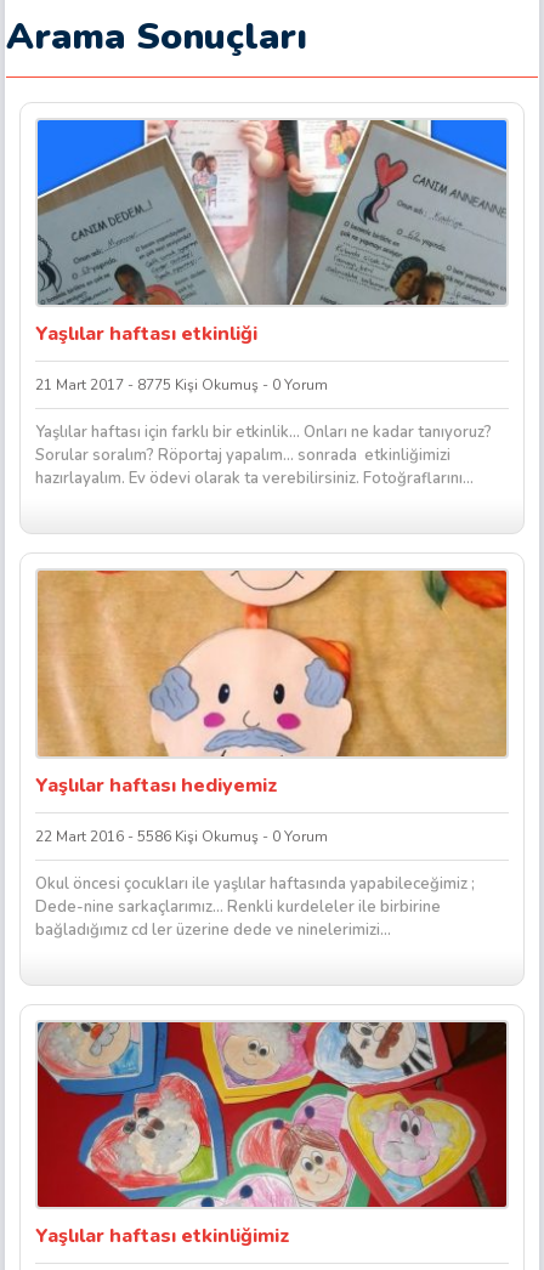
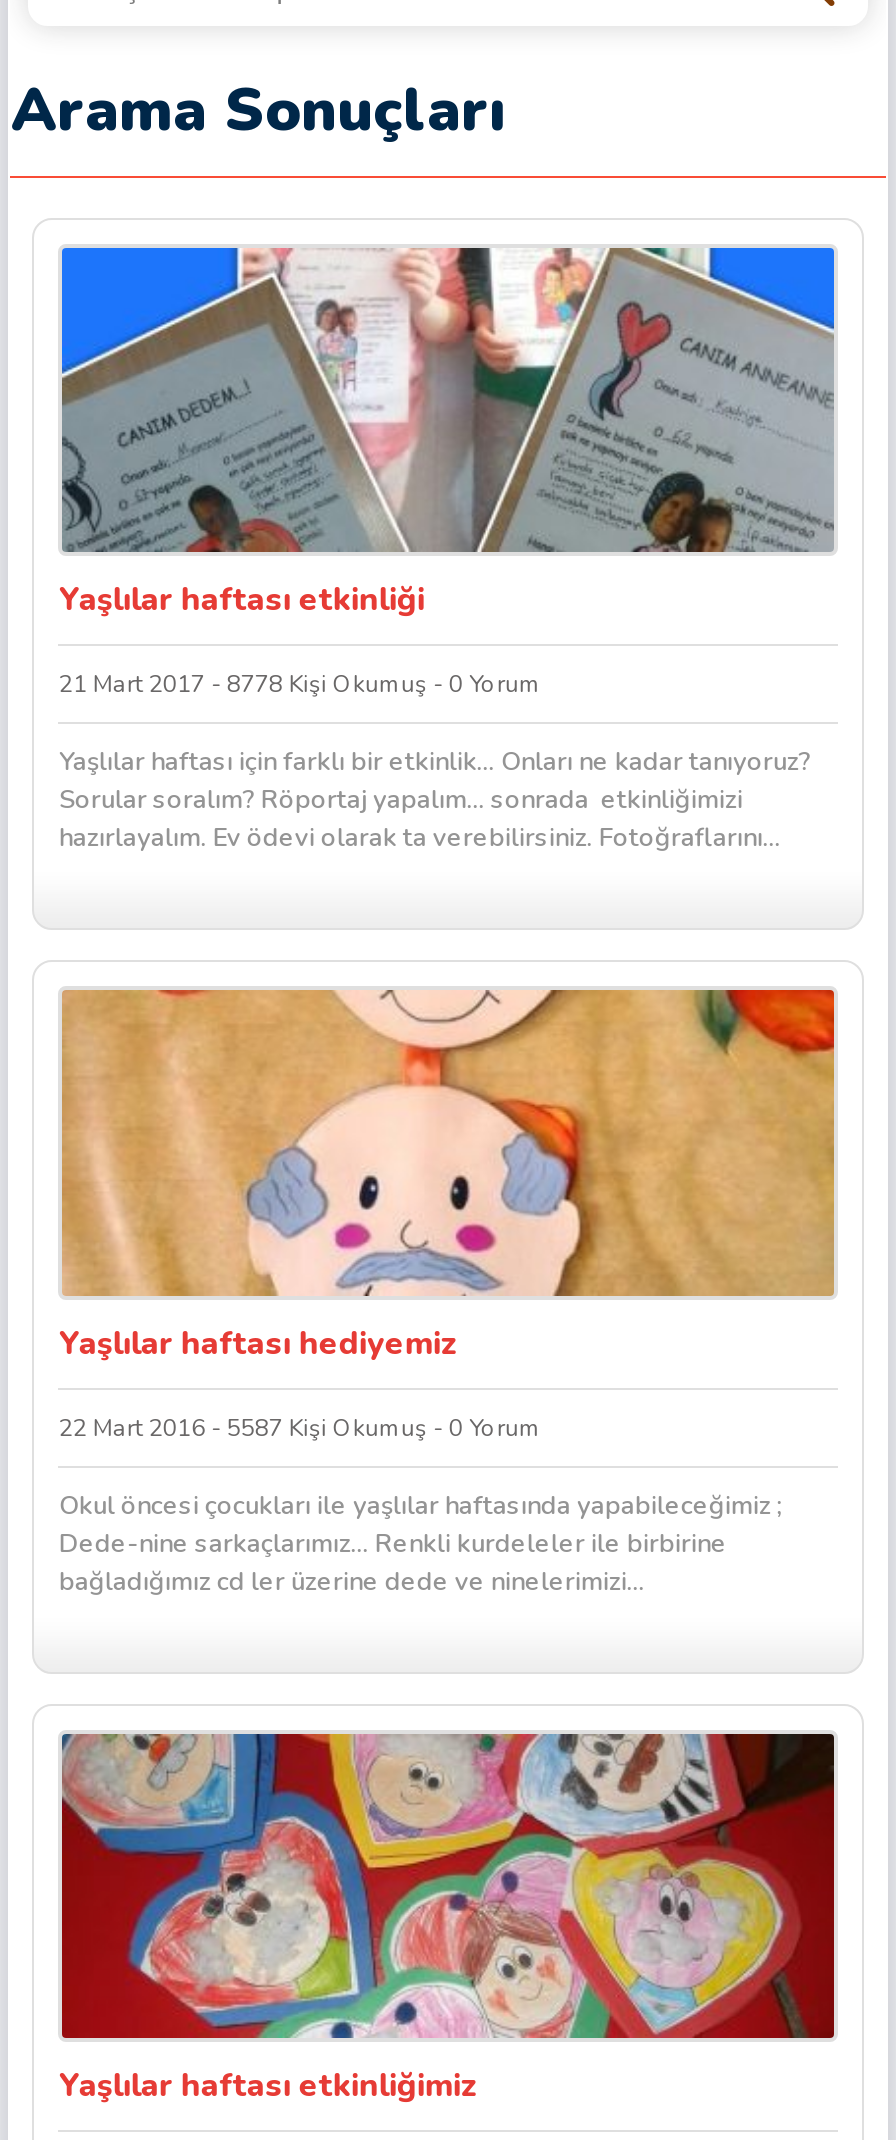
[36,376,328,395] 21 Mart 2017 - 8775 Kişi Okumuş - 0 Yorum -> [59,669,541,701] 21 Mart 2017 - 8778 Kişi Okumuş - 0 Yorum
[36,826,328,846] 22 Mart 2016 - 5586 Kişi Okumuş - 0 Yorum -> [59,1411,541,1443] 22 Mart 2016 - 5587 Kişi Okumuş - 0 Yorum

